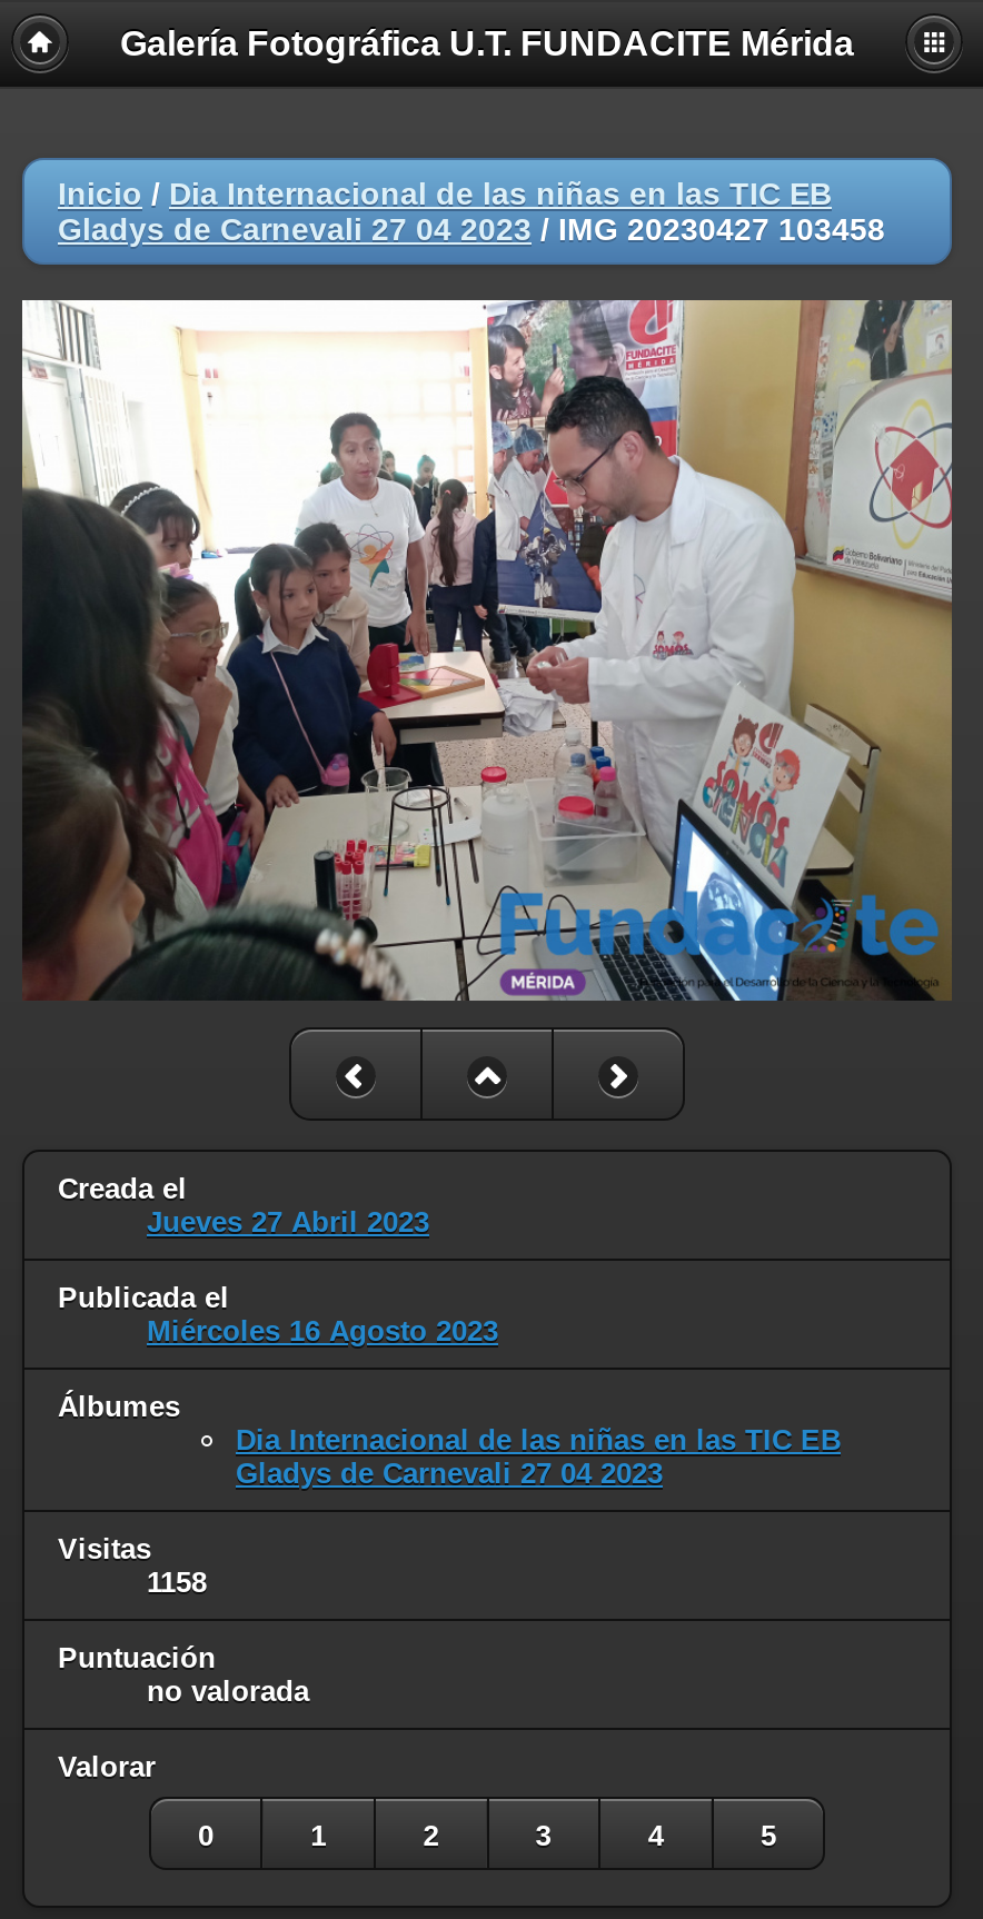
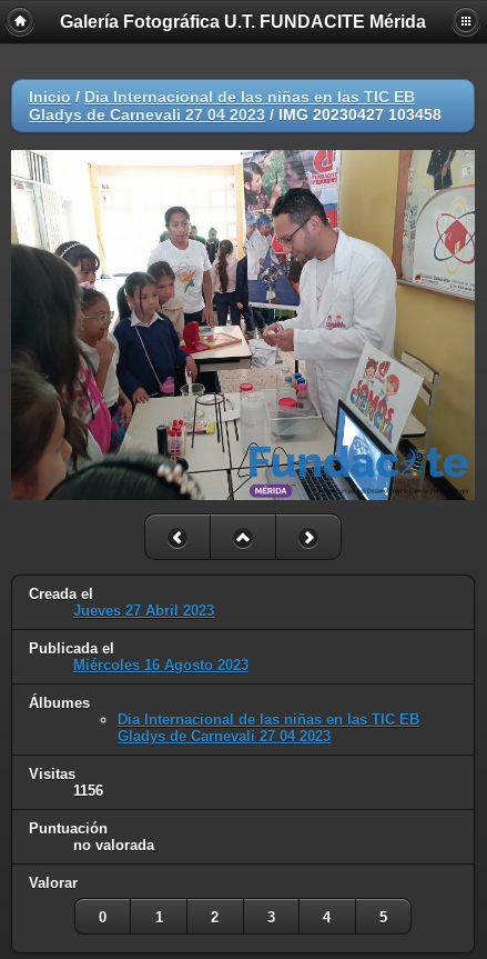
[147,1565,207,1598] 1158 -> [73,782,103,799] 1156

